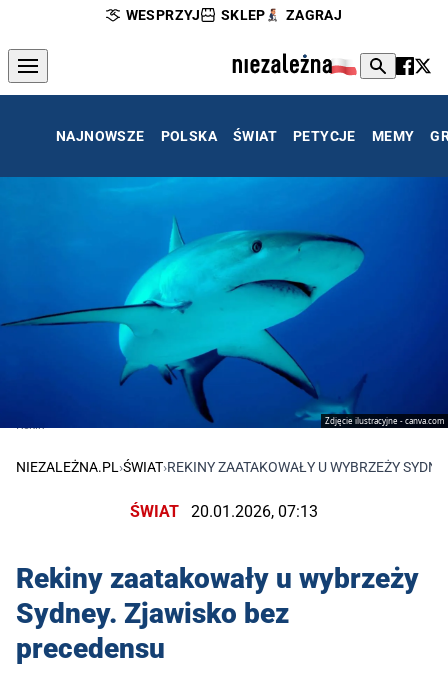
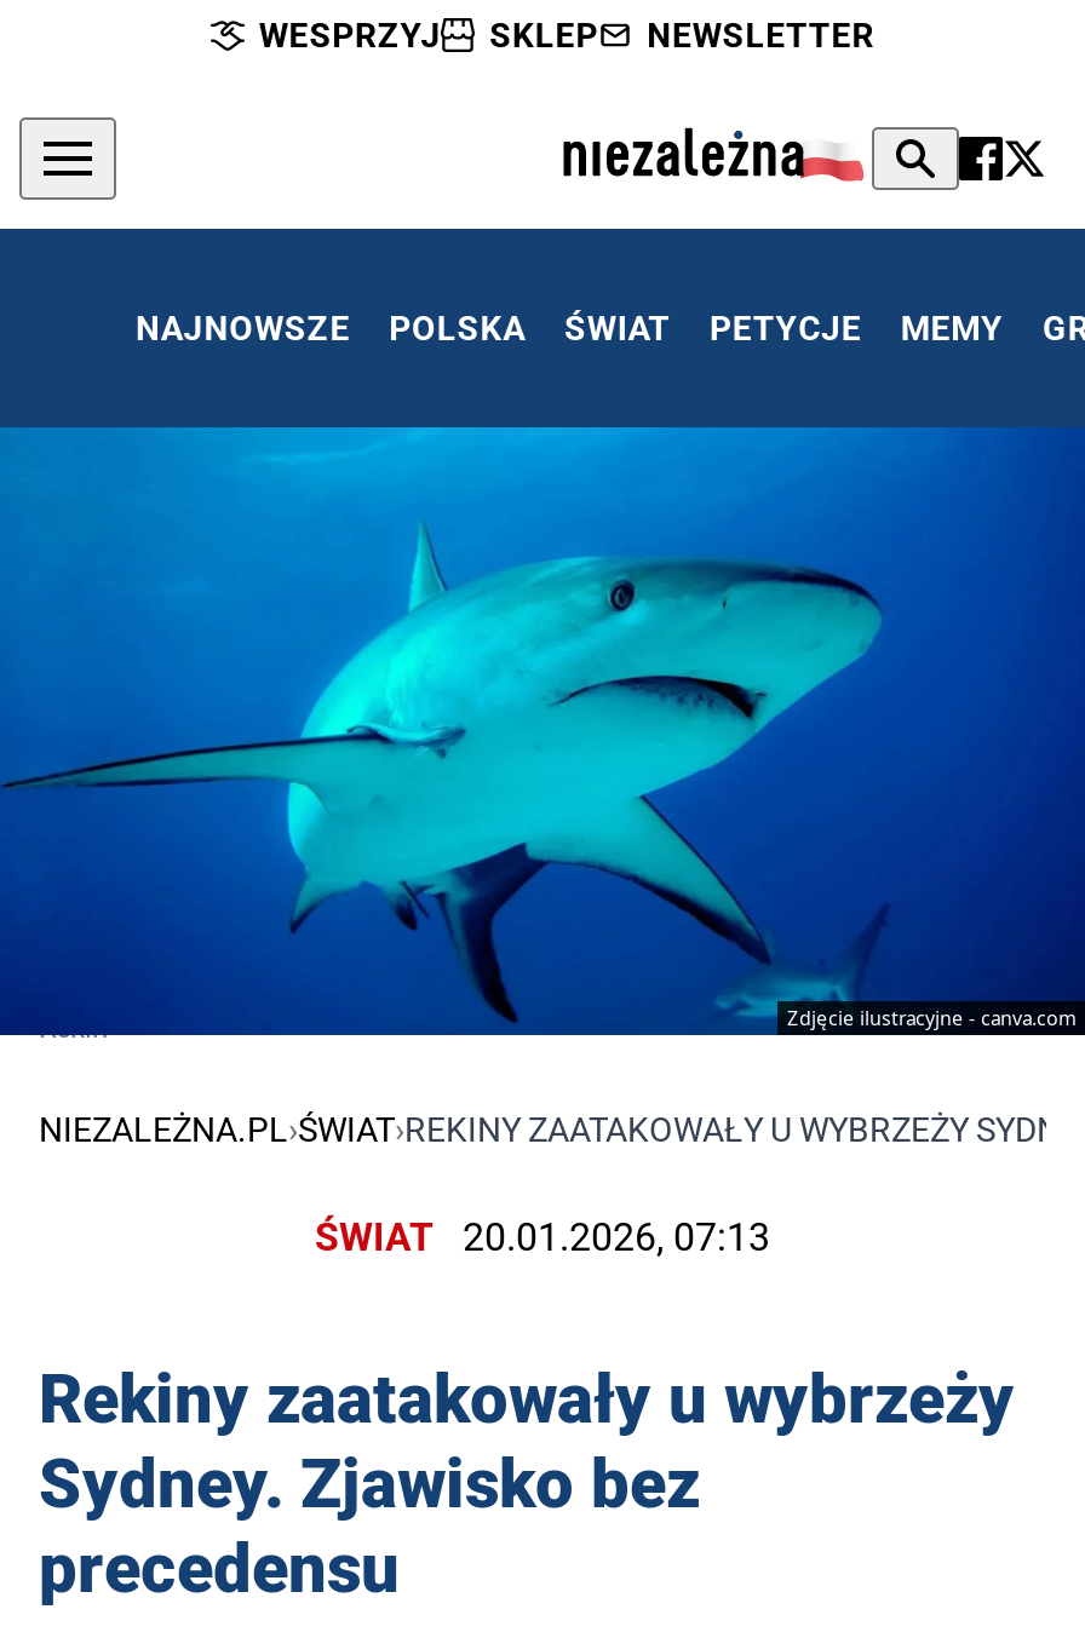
[286,7,342,23] ZAGRAJ -> [647,16,875,54] NEWSLETTER

